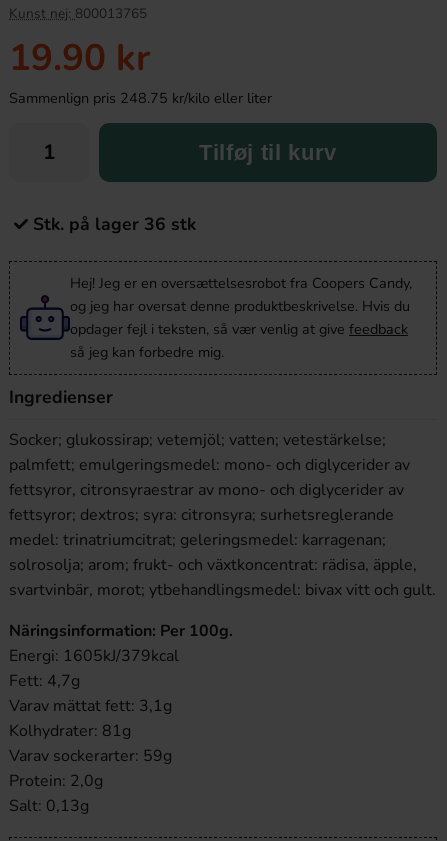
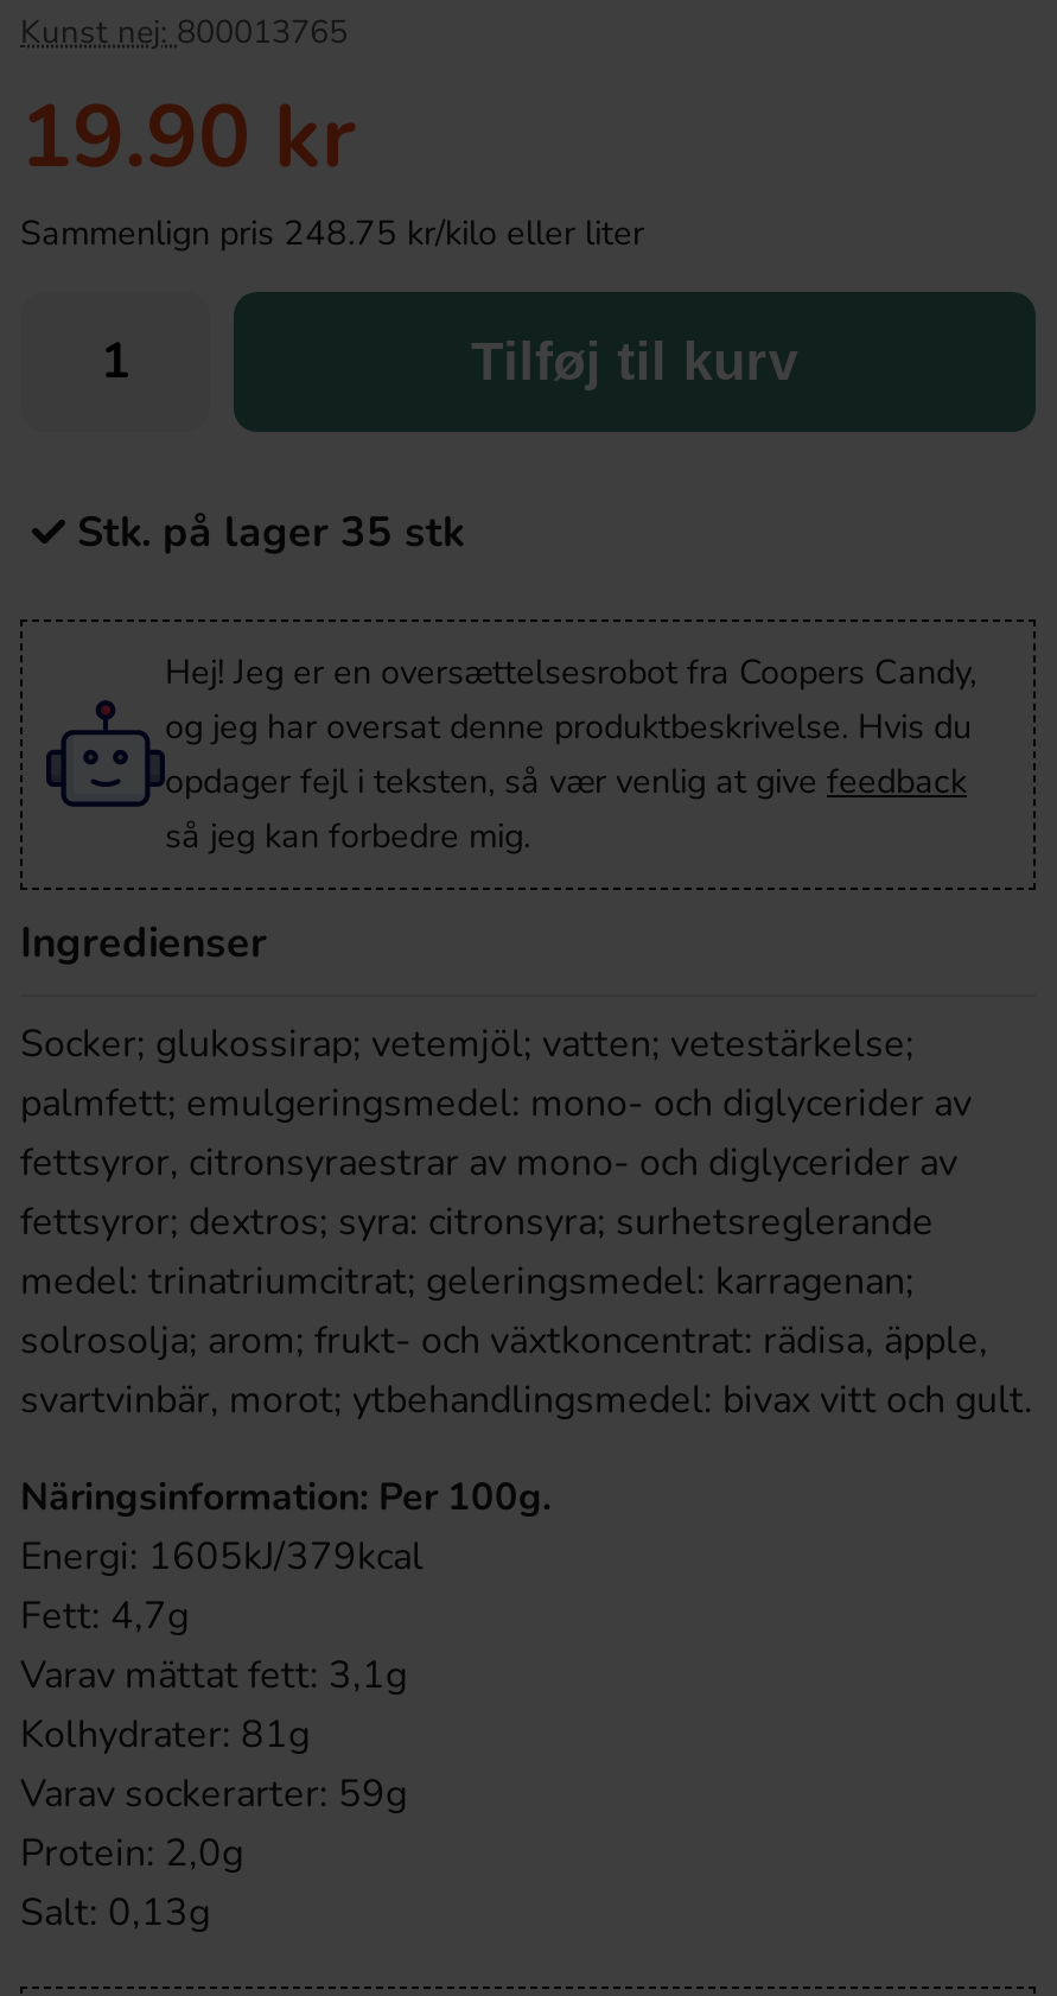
[33,212,196,236] Stk. på lager 36 stk -> [77,503,464,560] Stk. på lager 35 stk

